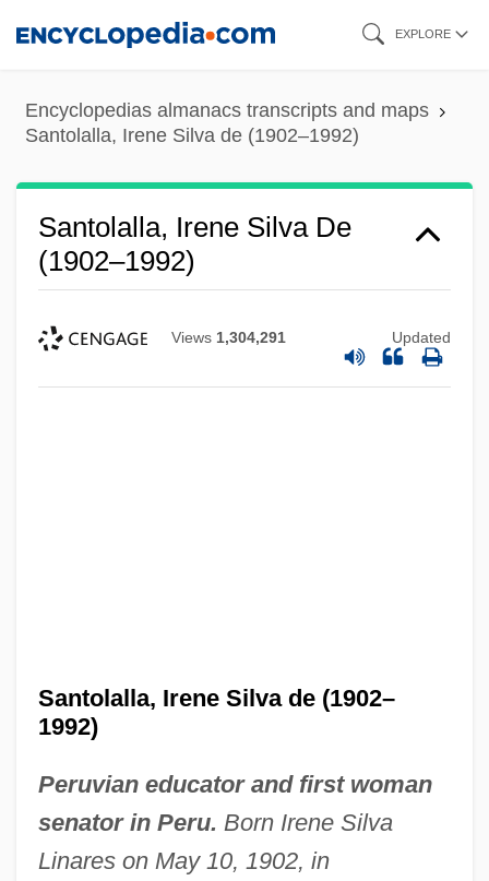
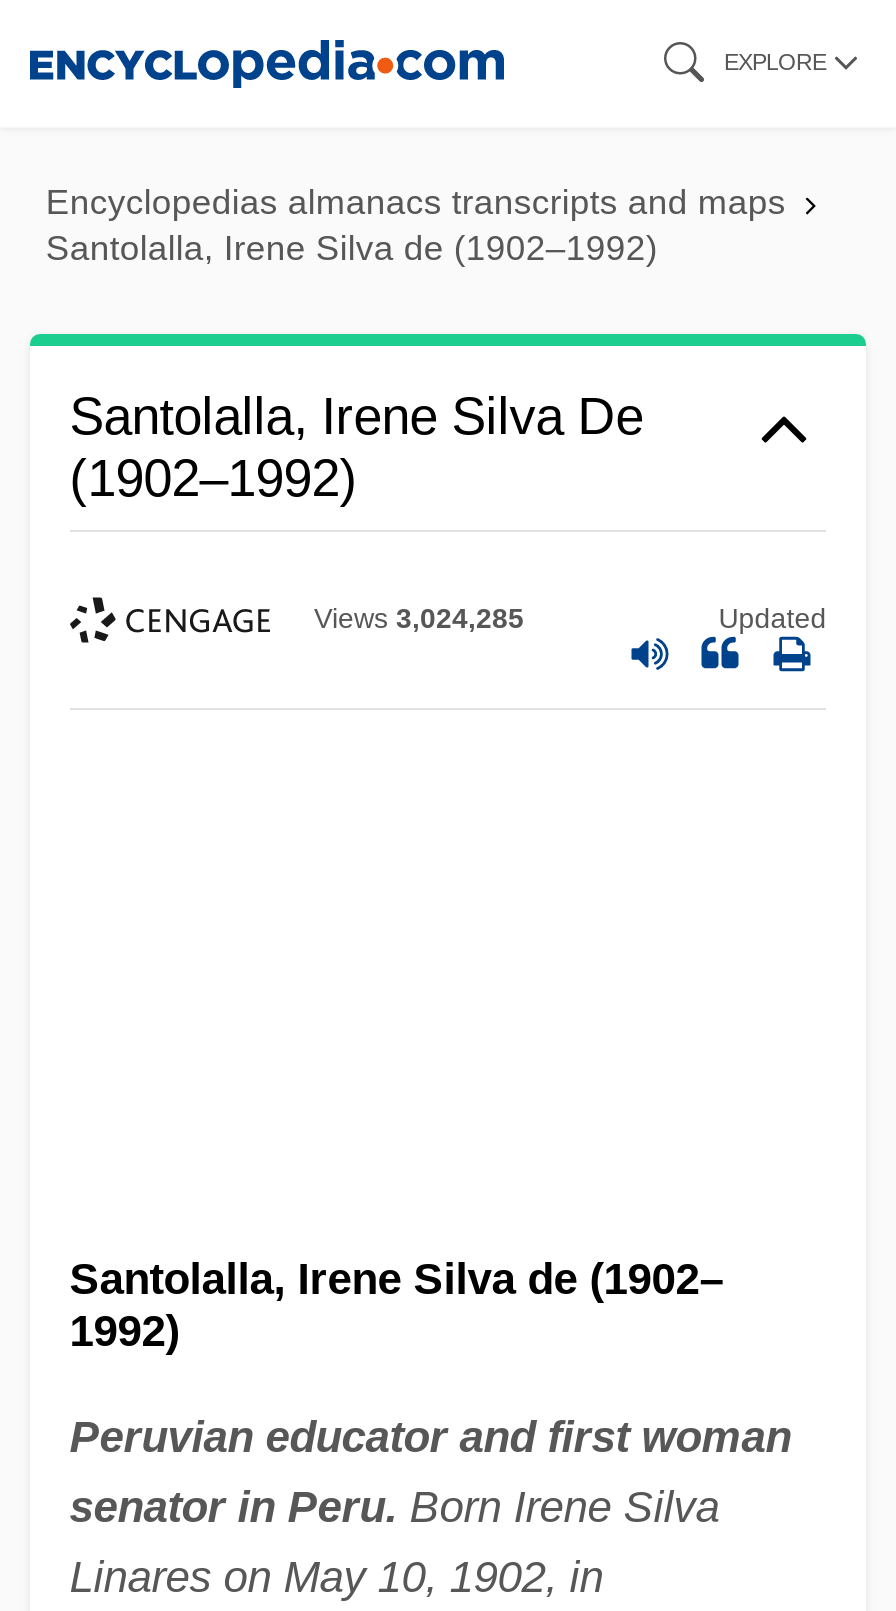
[171,329,286,347] Views 1,304,291 -> [314,603,524,635] Views 3,024,285

